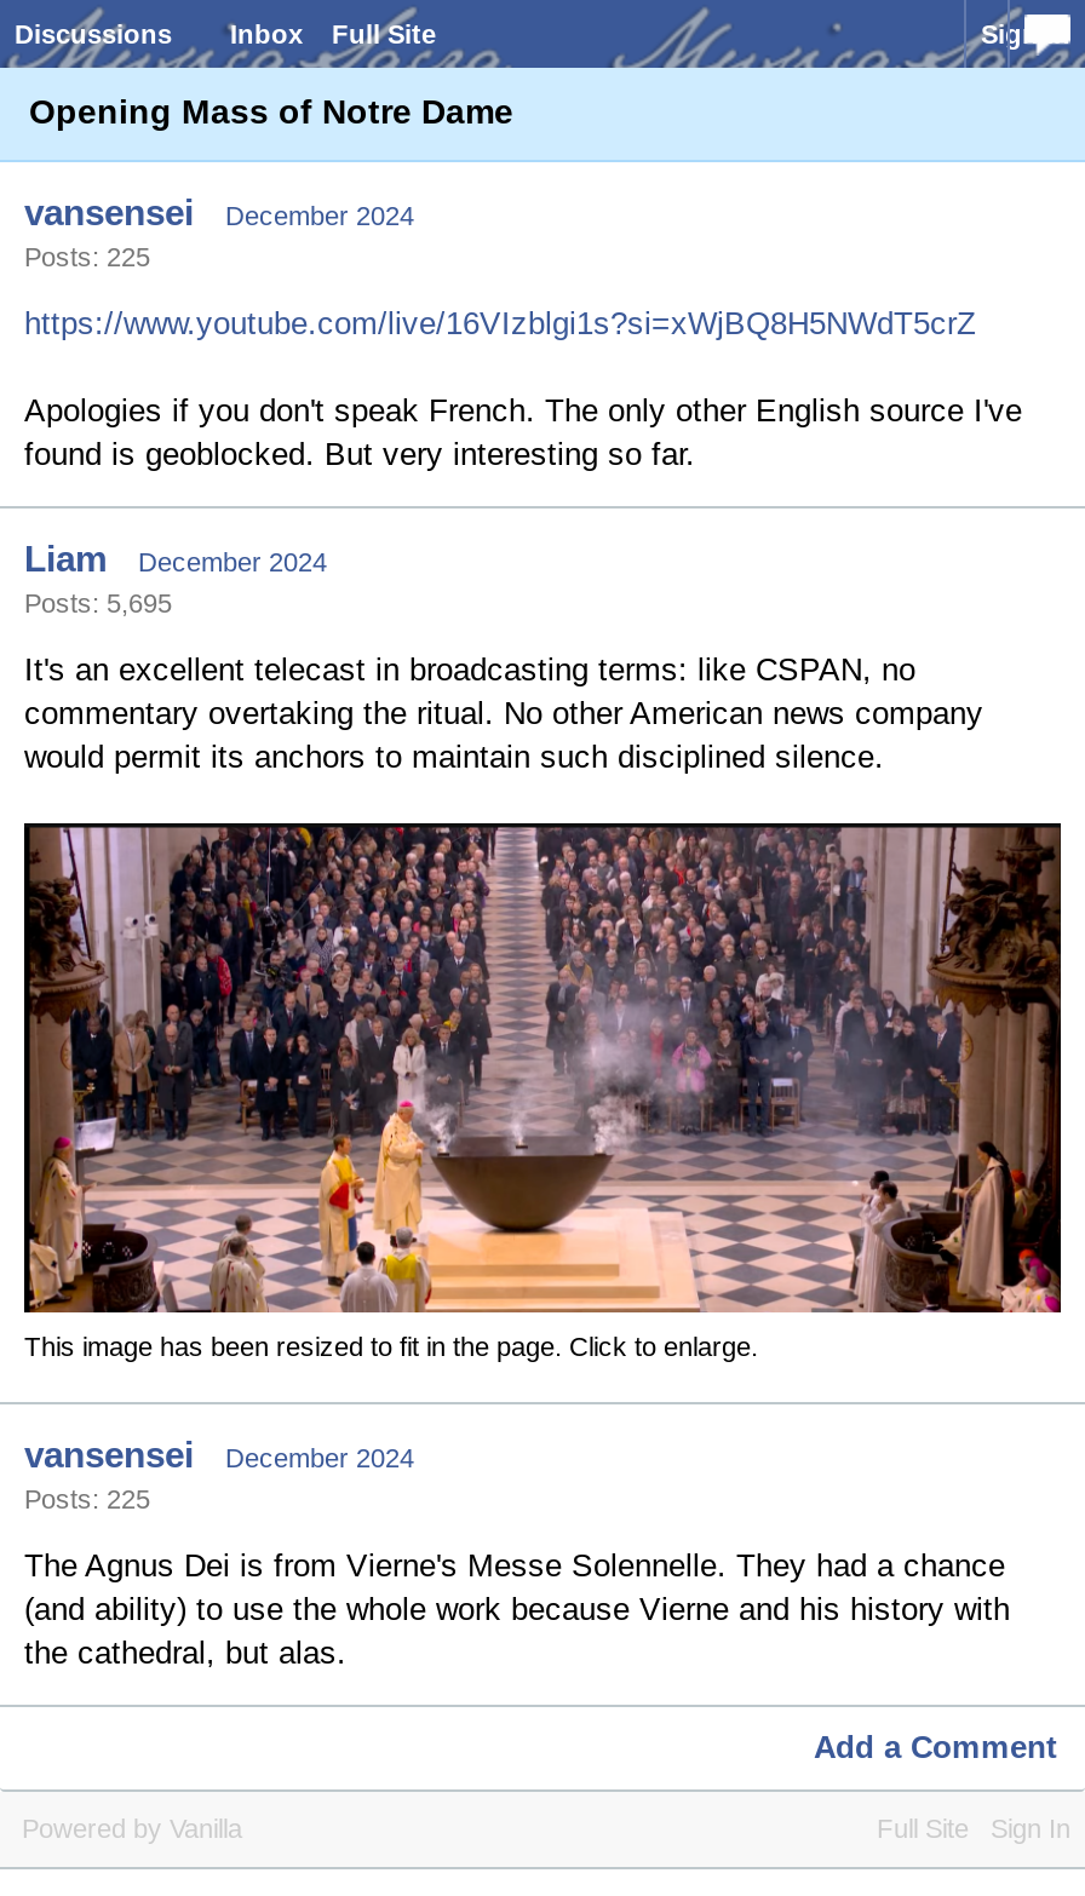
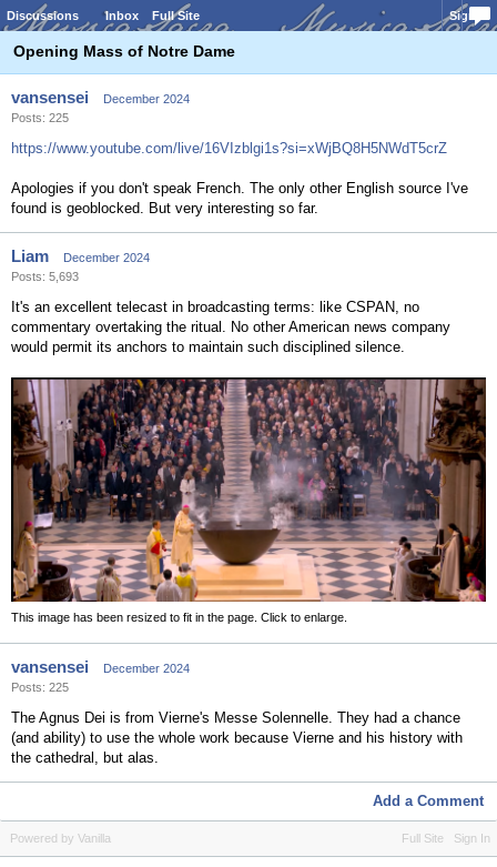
[24,588,172,617] Posts: 5,695 -> [11,270,79,283] Posts: 5,693

